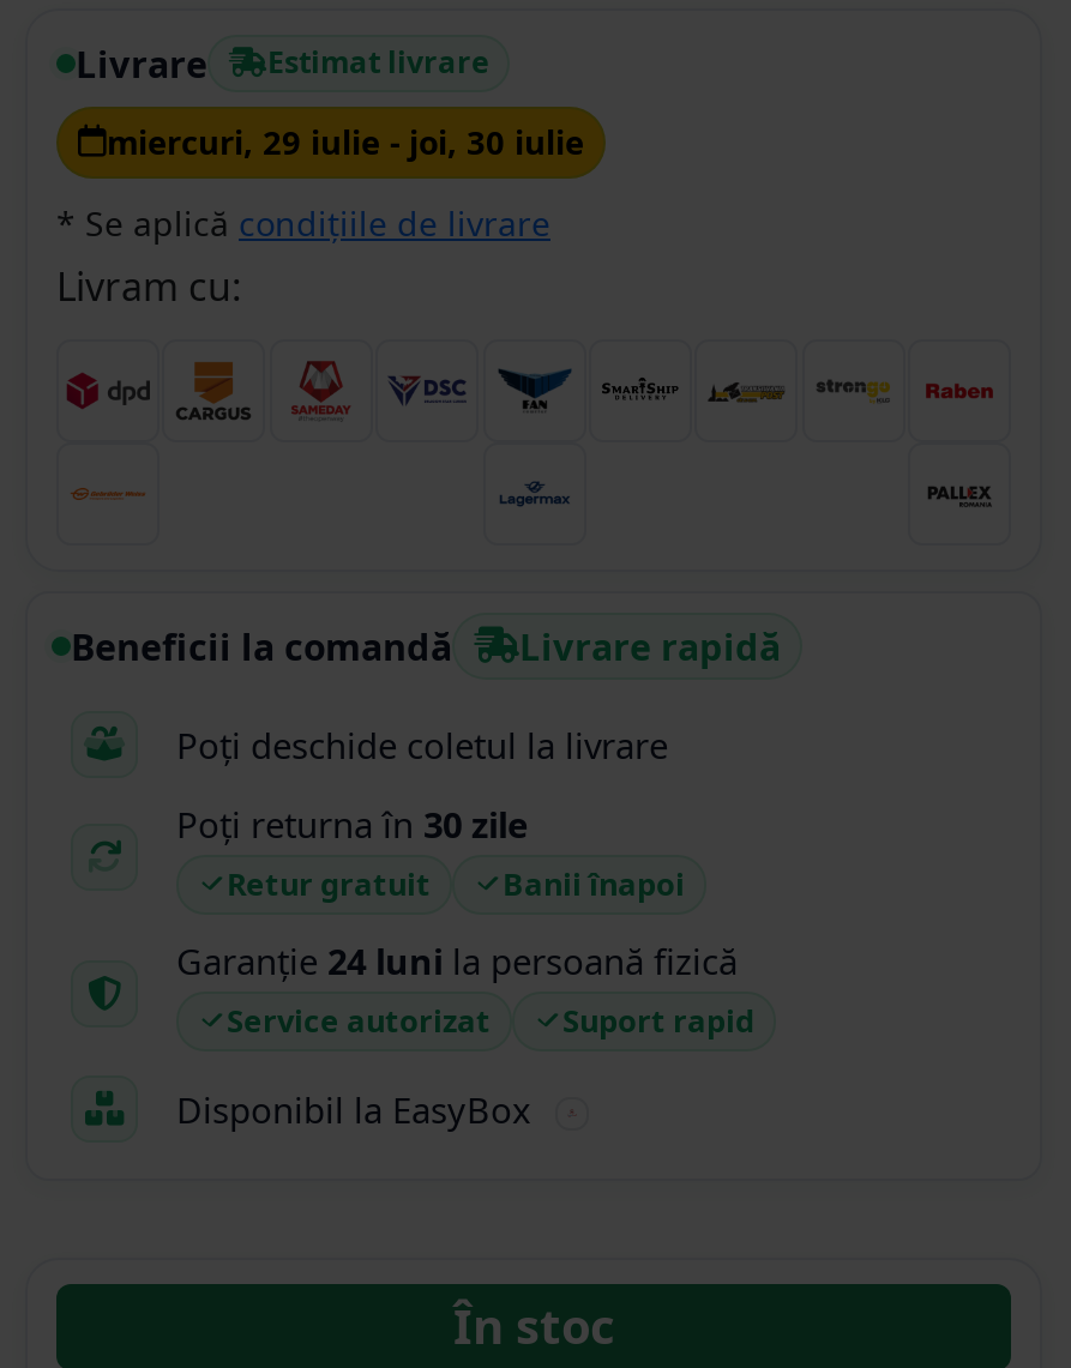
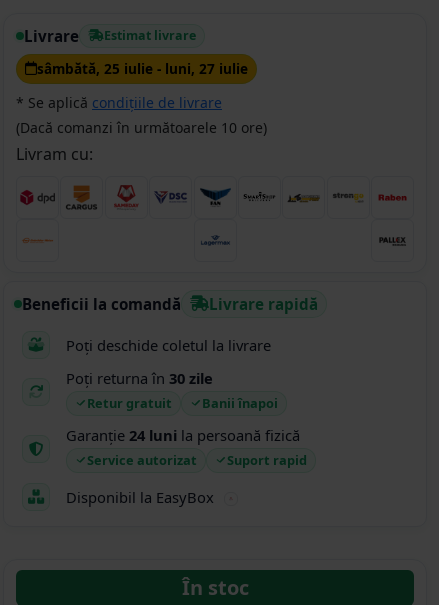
[107,117,584,163] miercuri, 29 iulie - joi, 30 iulie -> [37,58,248,77] sâmbătă, 25 iulie - luni, 27 iulie
none -> [16,117,267,136] (Dacă comanzi în următoarele 10 ore)

